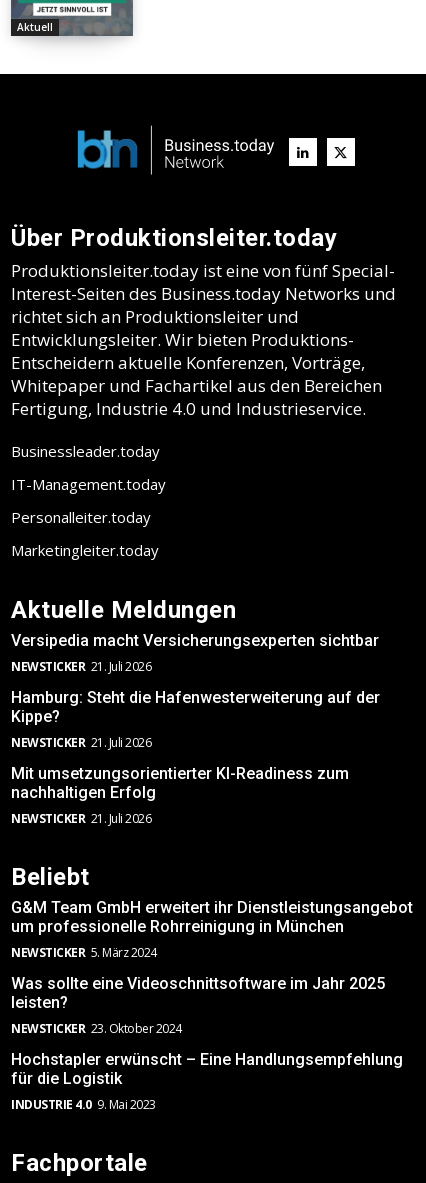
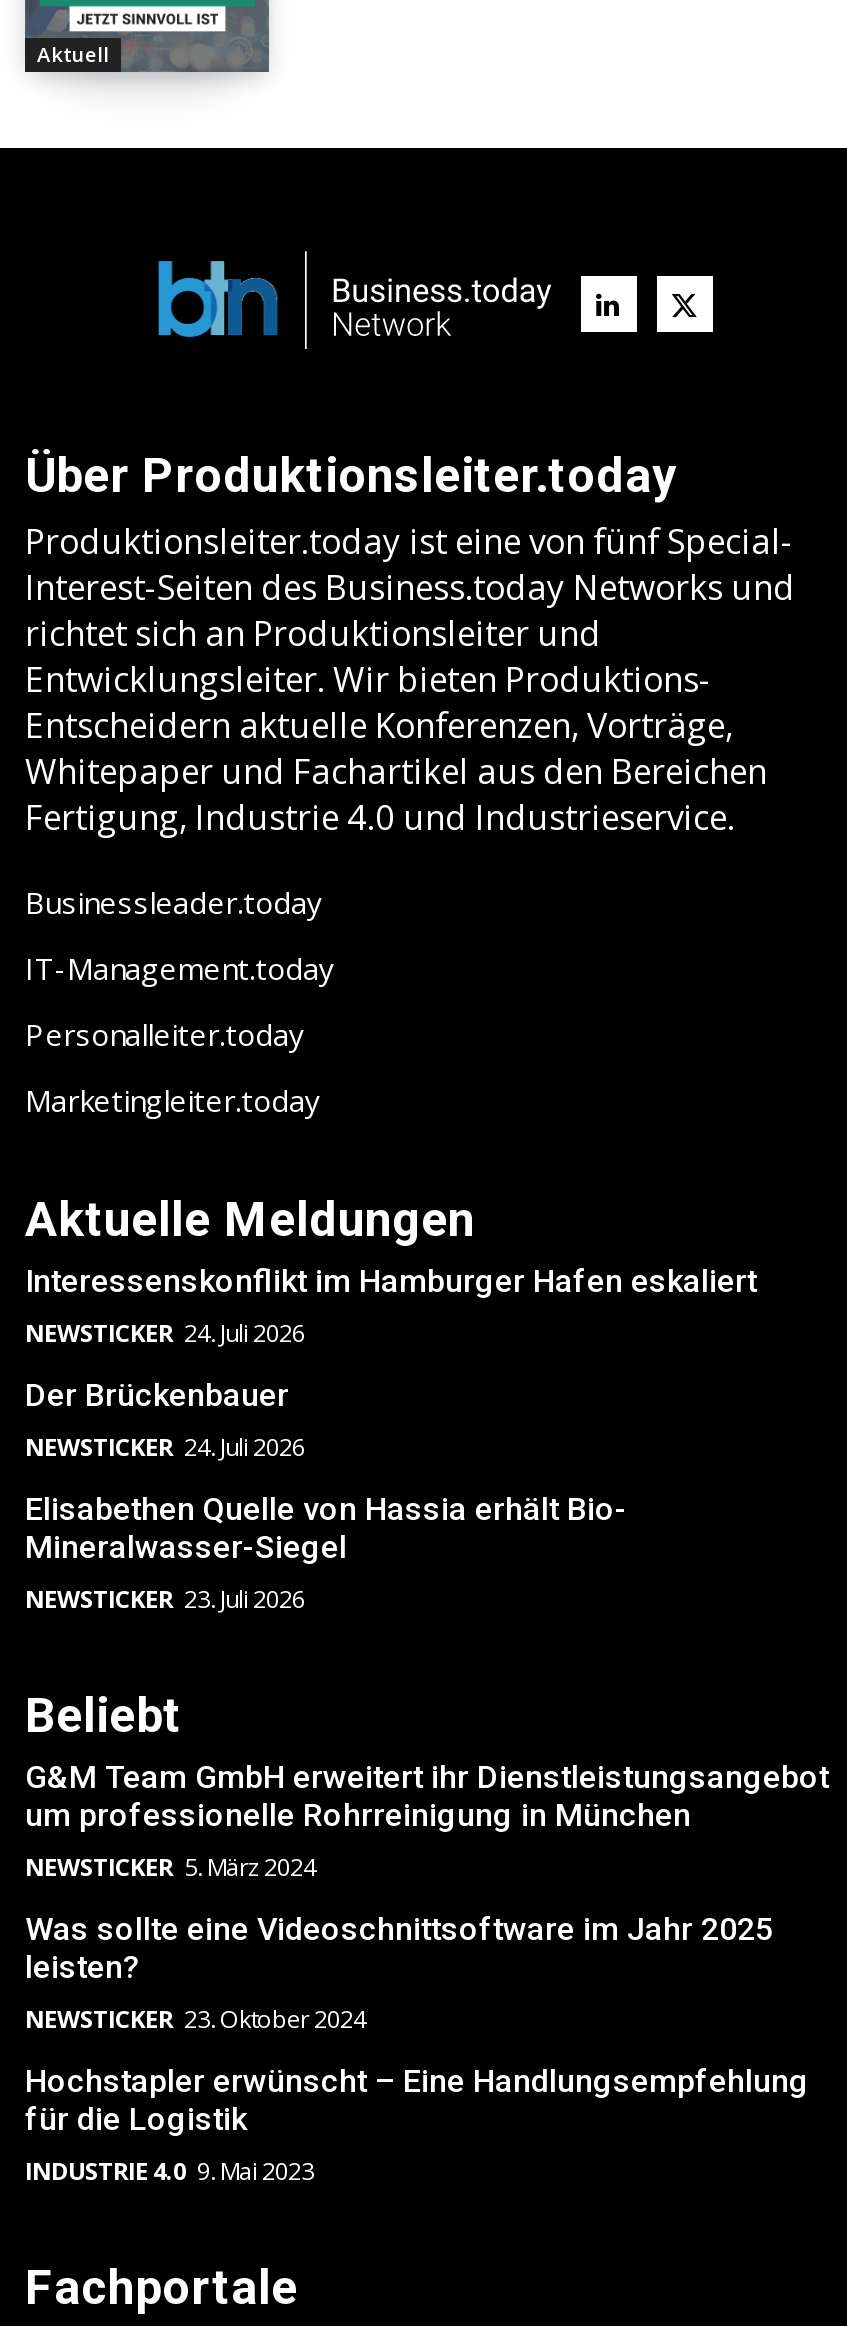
[11,631,379,675] Versipedia macht Versicherungsexperten sichtbar | NEWSTICKER 21. Juli 2026 -> [25,1263,757,1351] Interessenskonflikt im Hamburger Hafen eskaliert | NEWSTICKER 24. Juli 2026
[11,688,380,751] Hamburg: Steht die Hafenwesterweiterung auf der | Kippe? | NEWSTICKER 21. Juli 2026 -> [25,1377,305,1465] Der Brückenbauer | NEWSTICKER 24. Juli 2026
[11,764,349,827] Mit umsetzungsorientierter KI-Readiness zum | nachhaltigen Erfolg | NEWSTICKER 21. Juli 2026 -> [25,1491,627,1617] Elisabethen Quelle von Hassia erhält Bio- | Mineralwasser-Siegel | NEWSTICKER 23. Juli 2026

